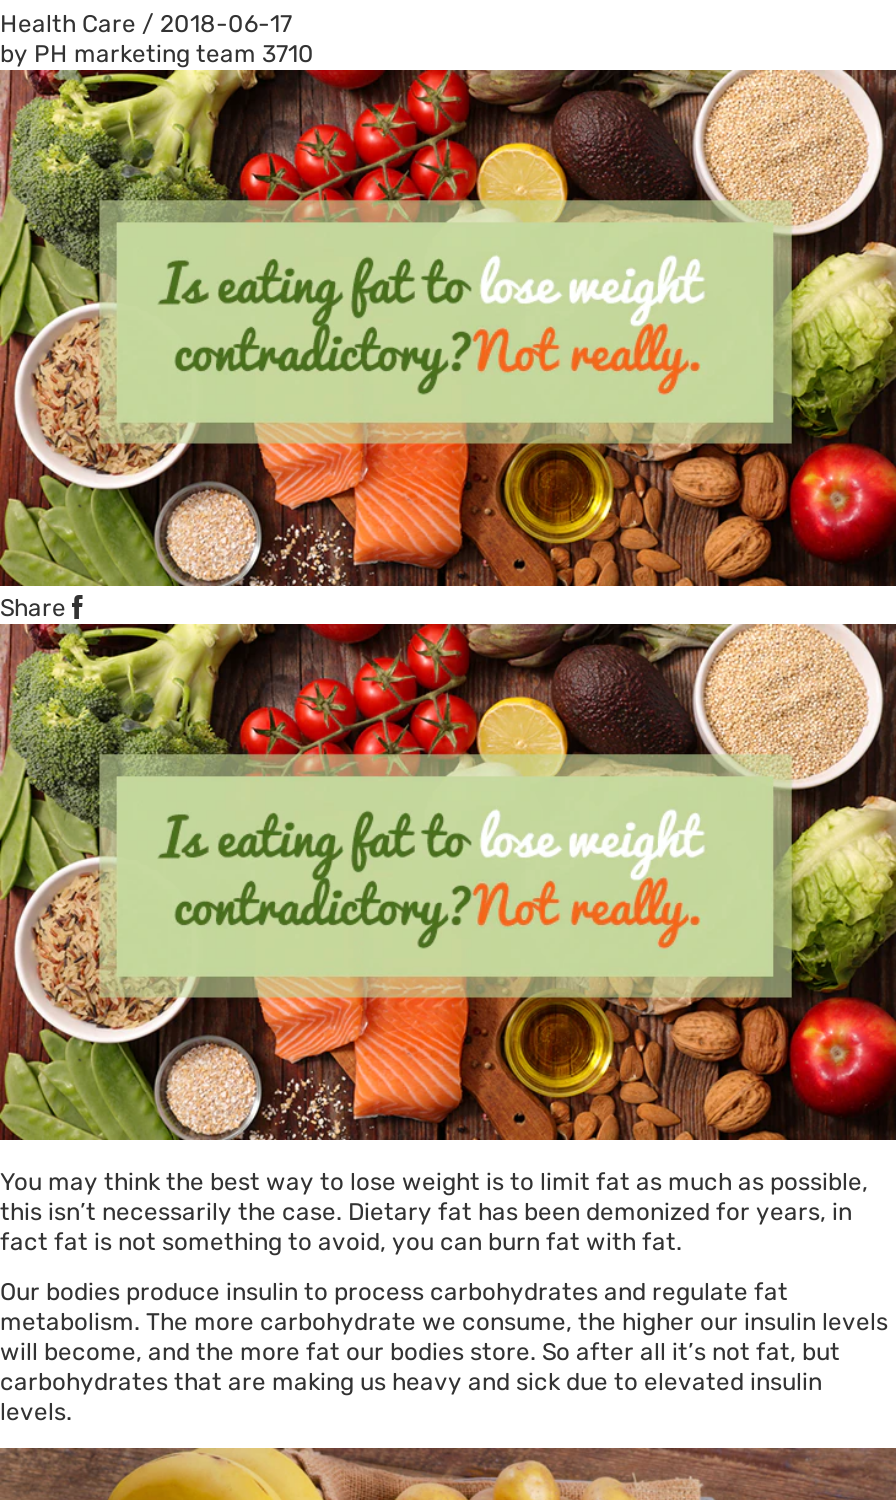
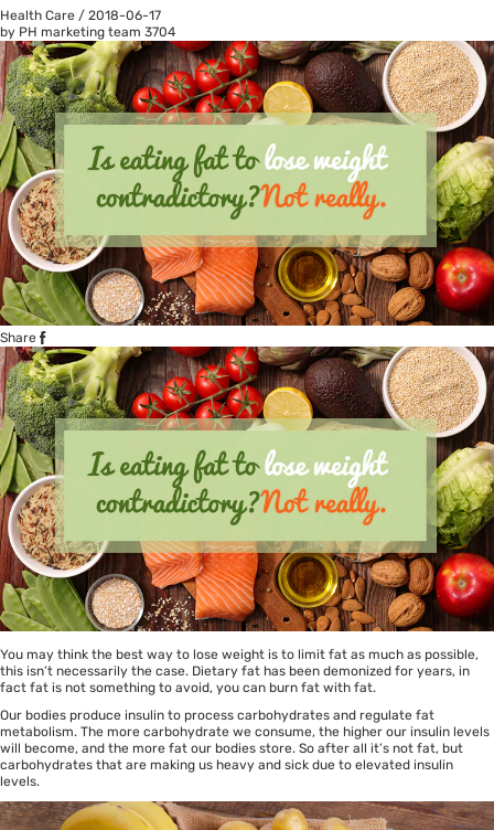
[0,40,314,68] by PH marketing team 3710 -> [0,24,175,40] by PH marketing team 3704

